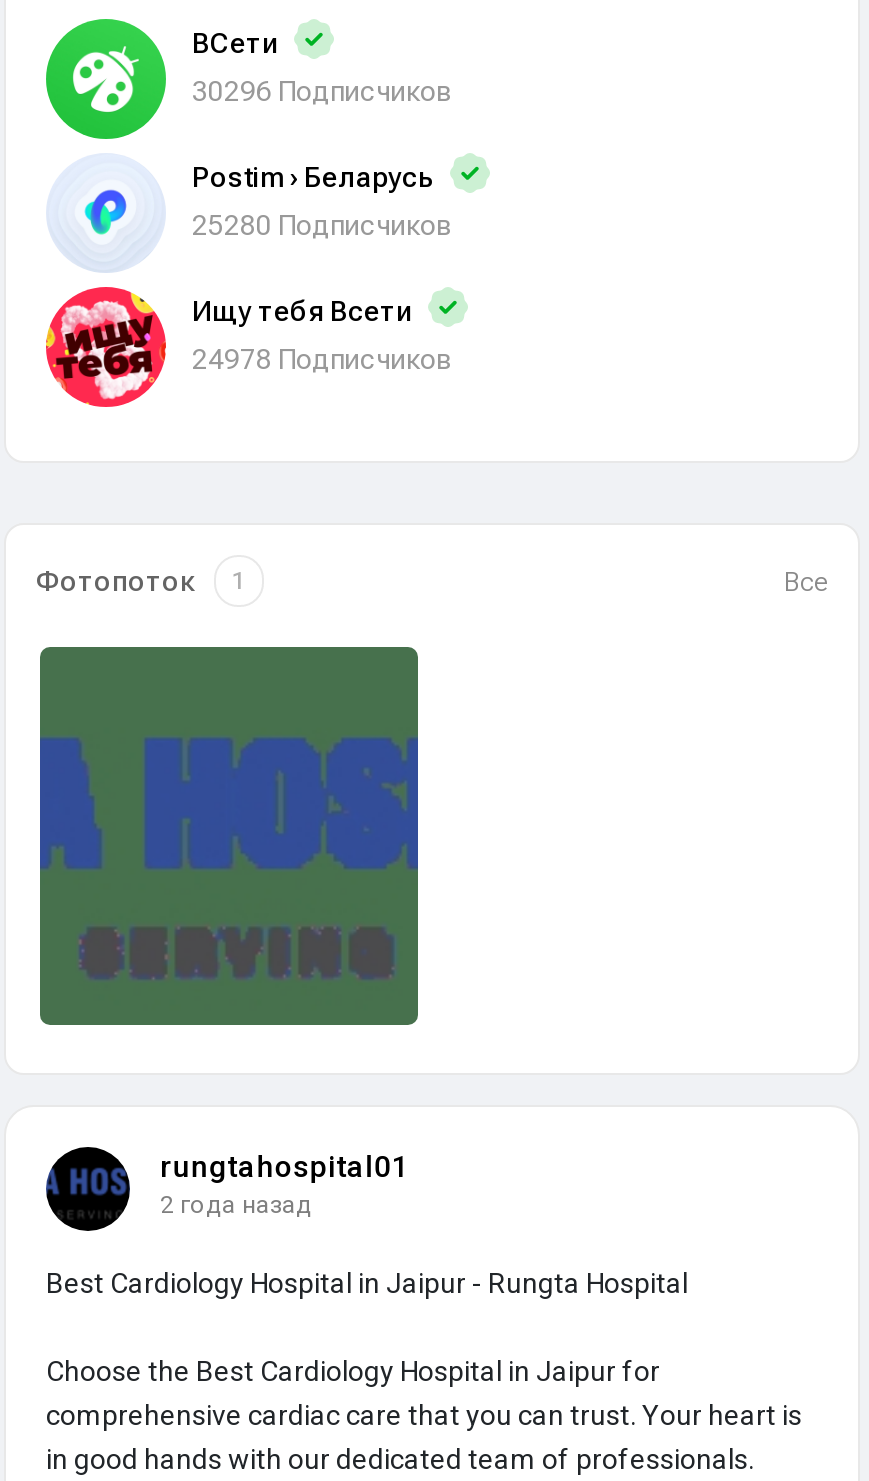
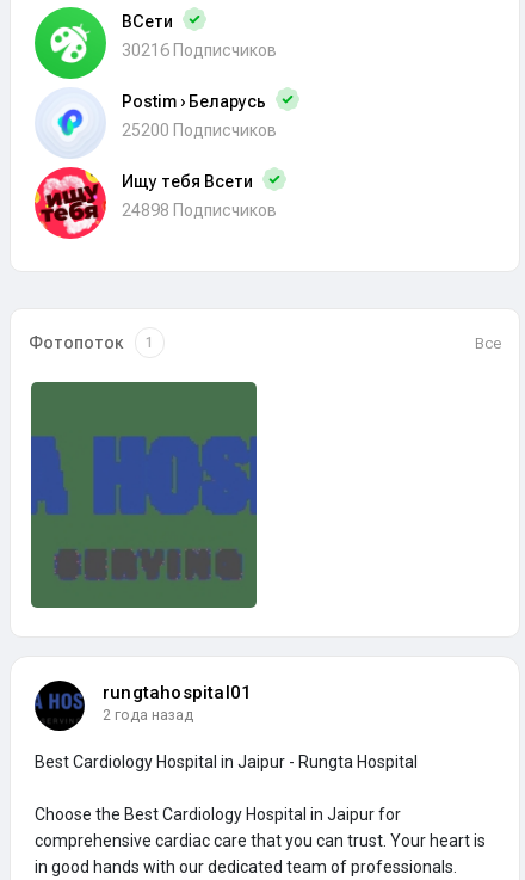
[192,75,452,107] 30296 Подписчиков -> [122,41,277,60] 30216 Подписчиков
[192,209,452,241] 25280 Подписчиков -> [122,121,277,140] 25200 Подписчиков
[192,343,452,375] 24978 Подписчиков -> [122,201,277,220] 24898 Подписчиков

